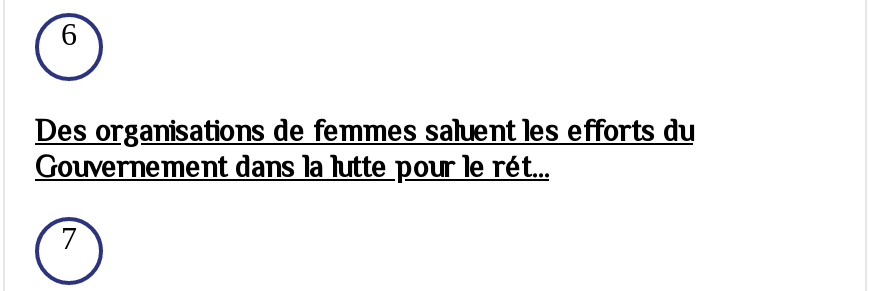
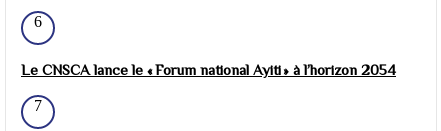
[35,113,693,183] Des organisations de femmes saluent les efforts du | Gouvernement dans la lutte pour le rét... -> [21,61,396,78] Le CNSCA lance le « Forum national Ayiti » à l’horizon 2054

